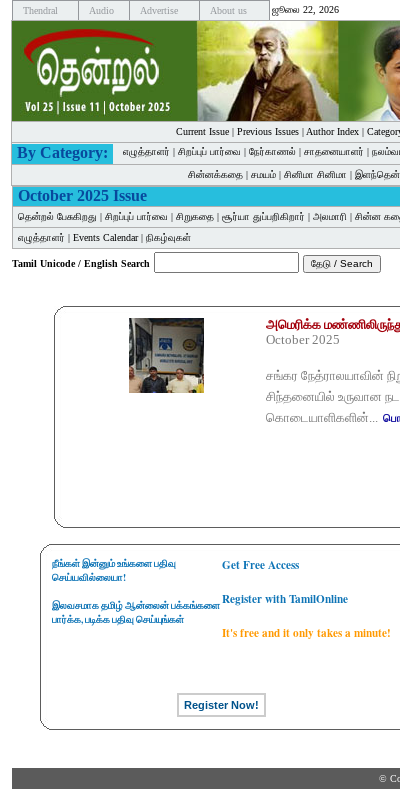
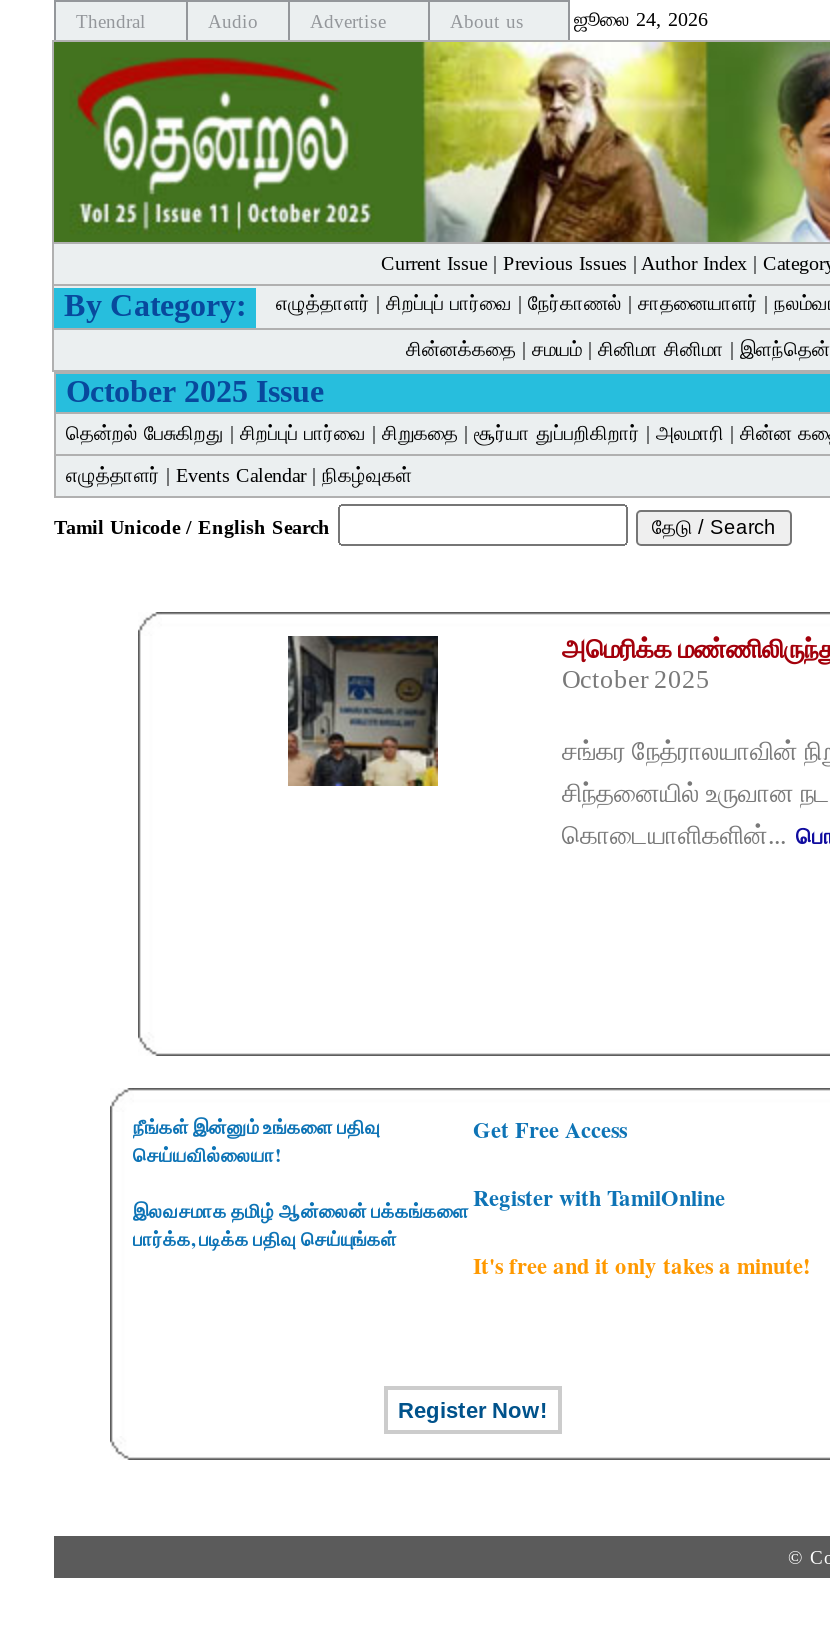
[272,4,339,15] ஜூலை 22, 2026 -> [574,8,708,30] ஜூலை 24, 2026

